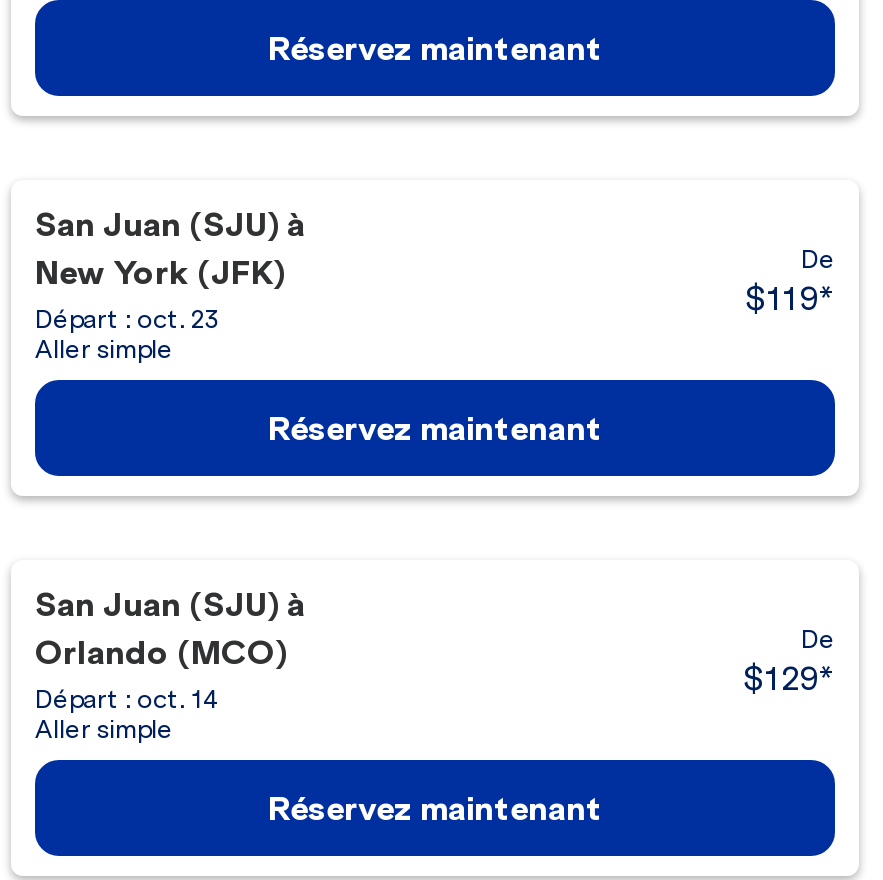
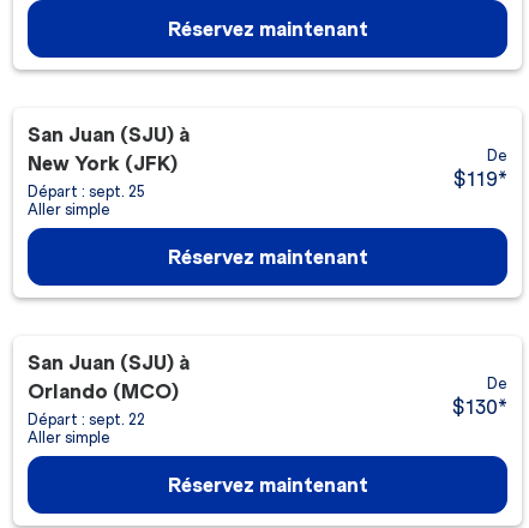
[35,304,221,334] Départ : oct. 23 -> [28,182,145,200] Départ : sept. 25
[743,657,835,697] $129* -> [452,394,507,418] $130*
[35,684,221,714] Départ : oct. 14 -> [28,410,145,428] Départ : sept. 22

